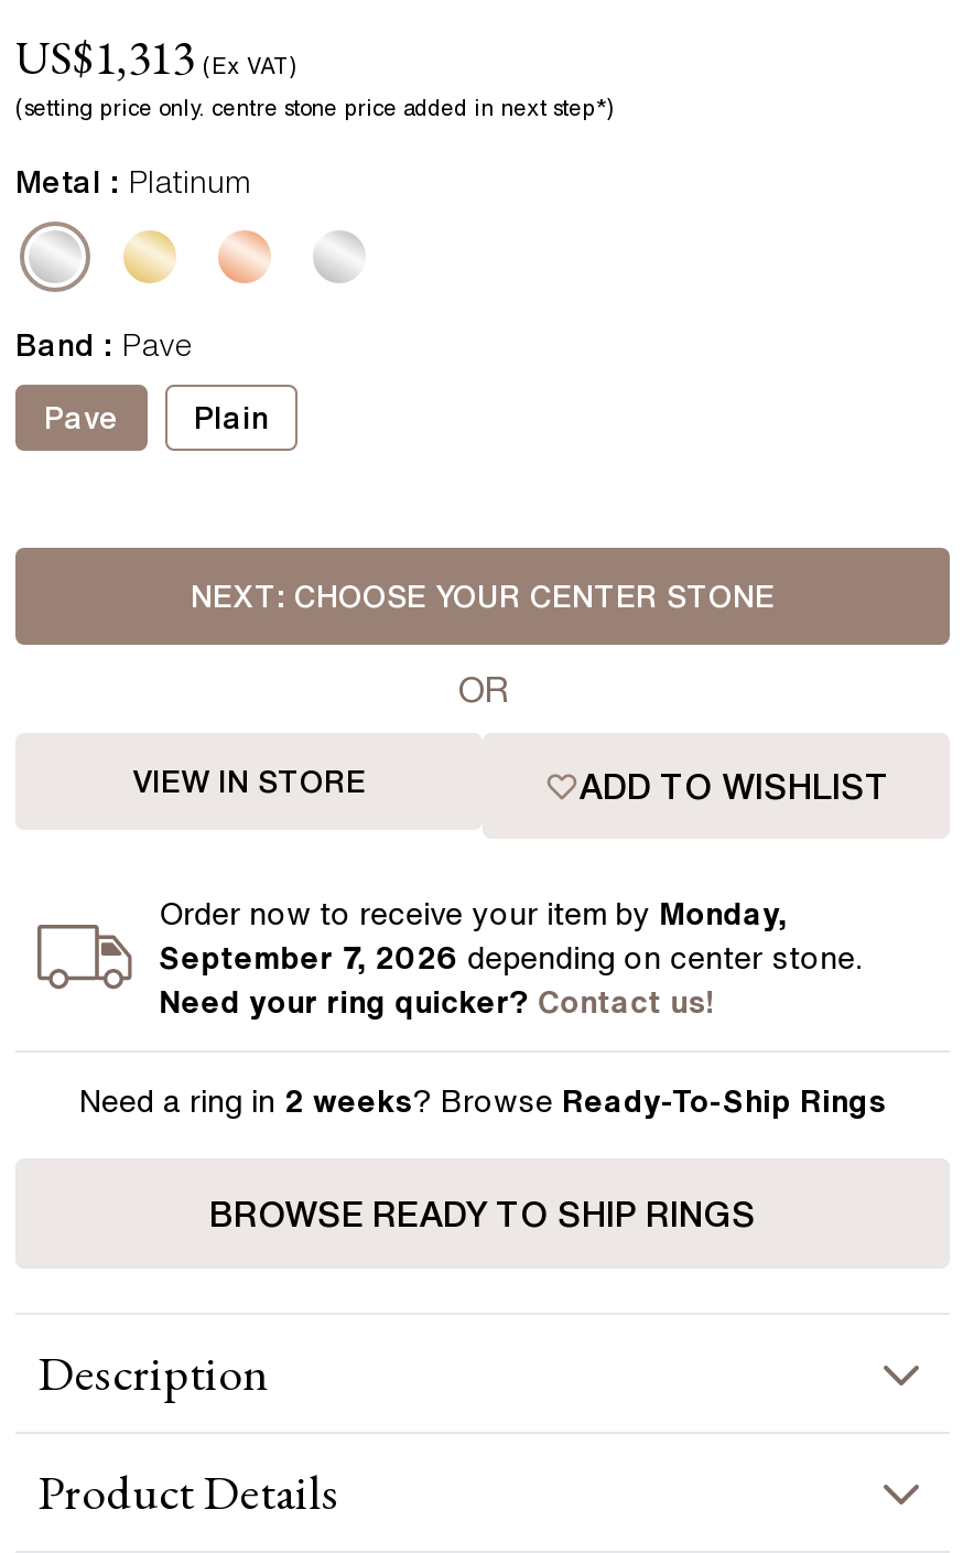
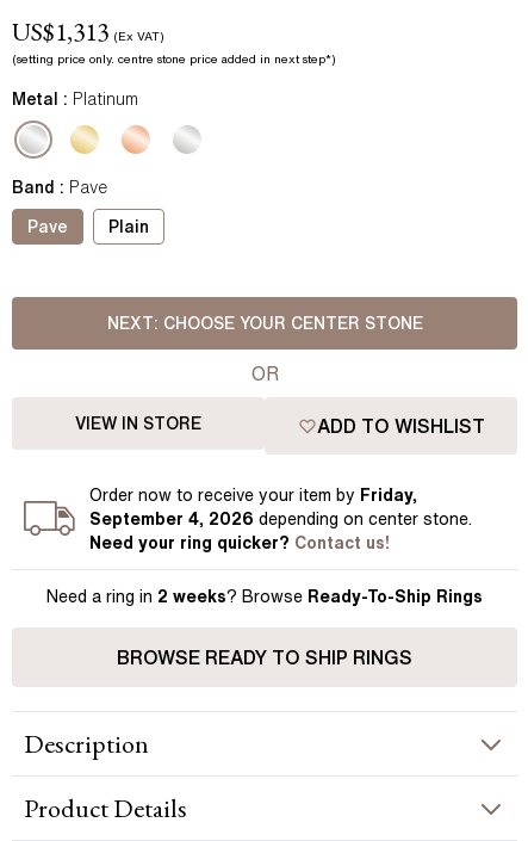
[159,898,787,929] Order now to receive your item by Monday, -> [90,487,417,503] Order now to receive your item by Friday,
[159,942,862,973] September 7, 2026 depending on center stone. -> [90,511,472,527] September 4, 2026 depending on center stone.

